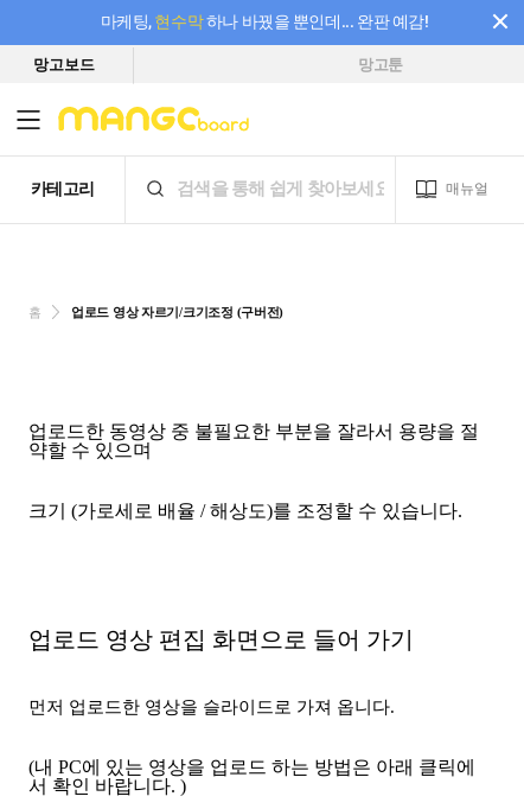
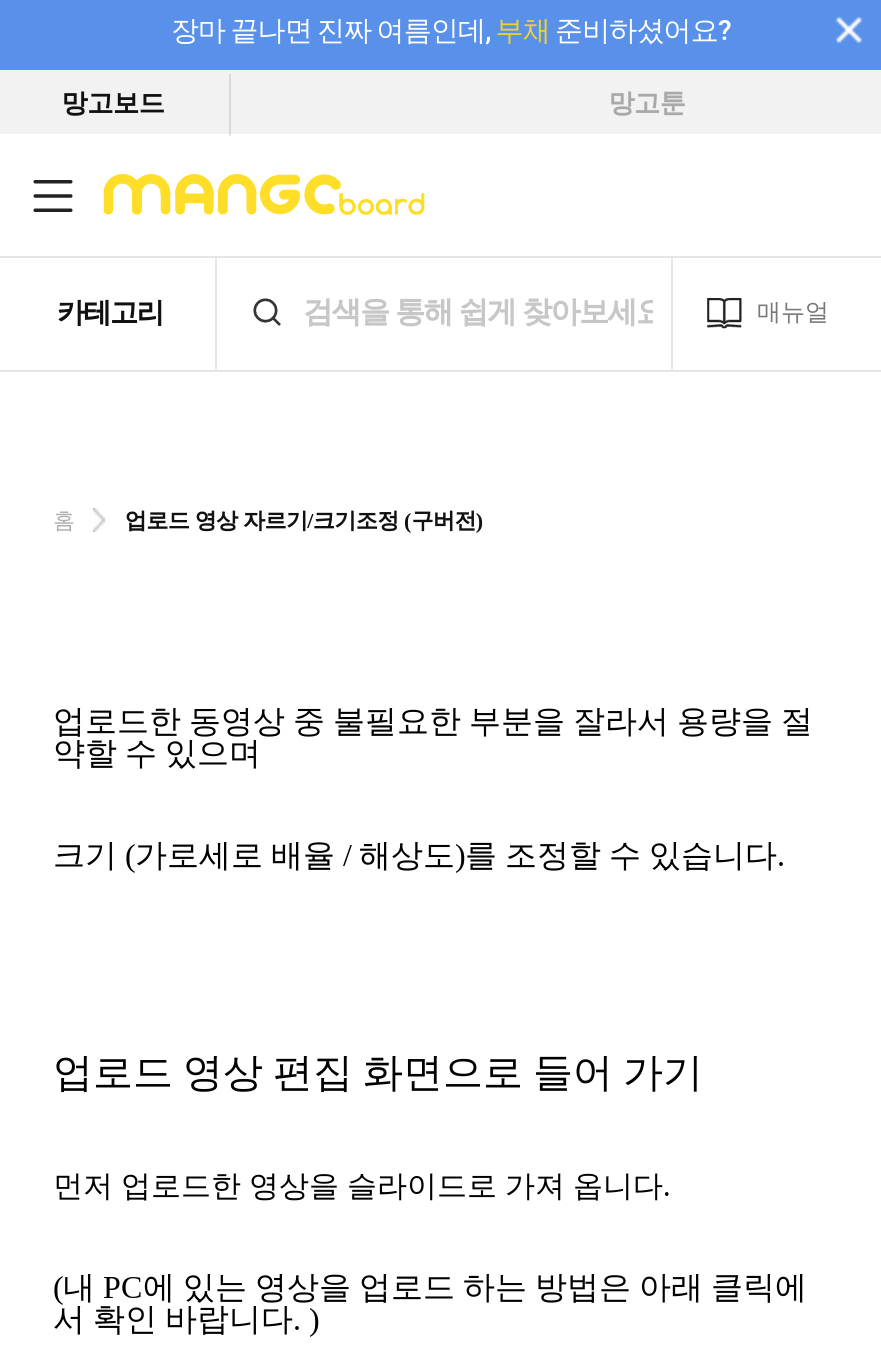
[100,12,428,31] 마케팅, 현수막 하나 바꿨을 뿐인데... 완판 예감! -> [171,14,731,46] 장마 끝나면 진짜 여름인데, 부채 준비하셨어요?

